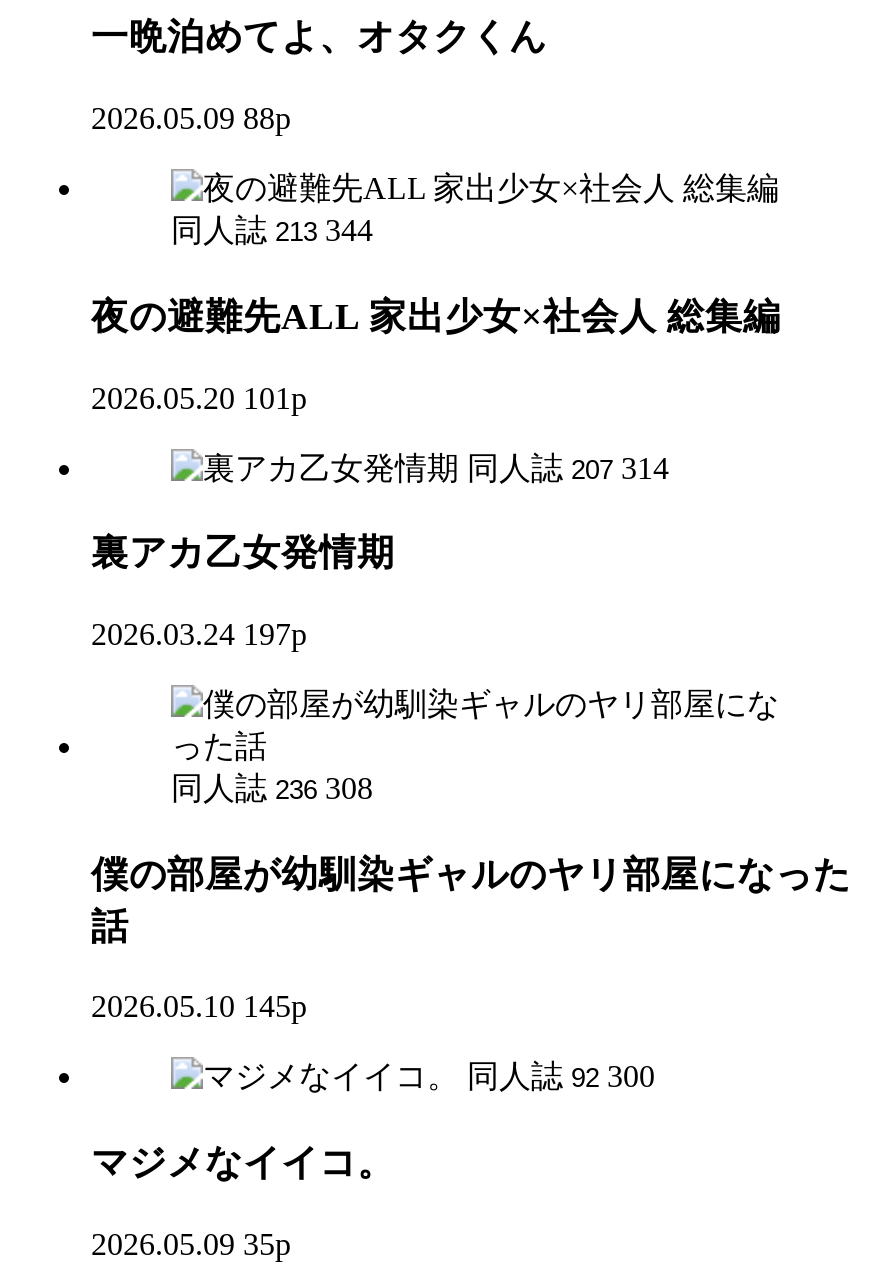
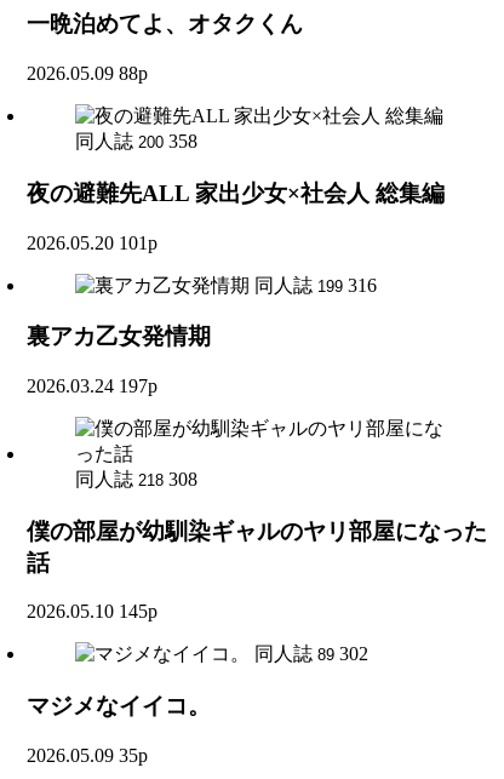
[171,213,373,247] 同人誌 213 344 -> [75,131,197,152] 同人誌 200 358
[467,450,669,484] 同人誌 207 314 -> [254,274,377,295] 同人誌 199 316
[171,771,373,805] 同人誌 236 308 -> [75,469,197,489] 同人誌 218 308
[467,1060,655,1094] 同人誌 92 300 -> [254,644,368,664] 同人誌 89 302

